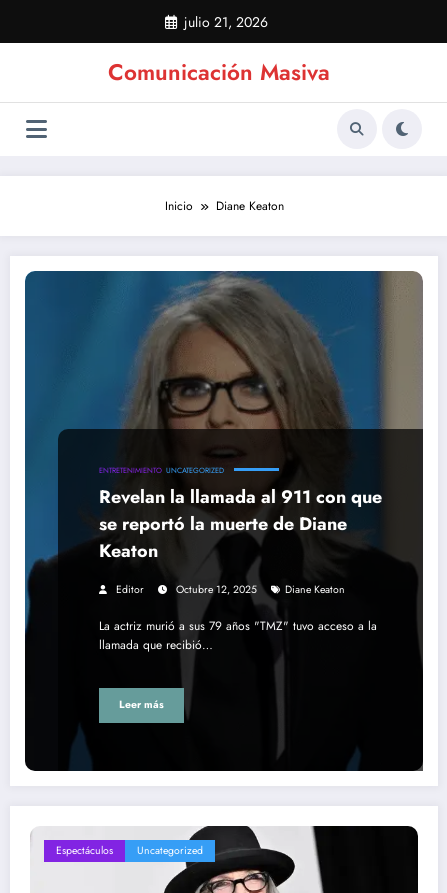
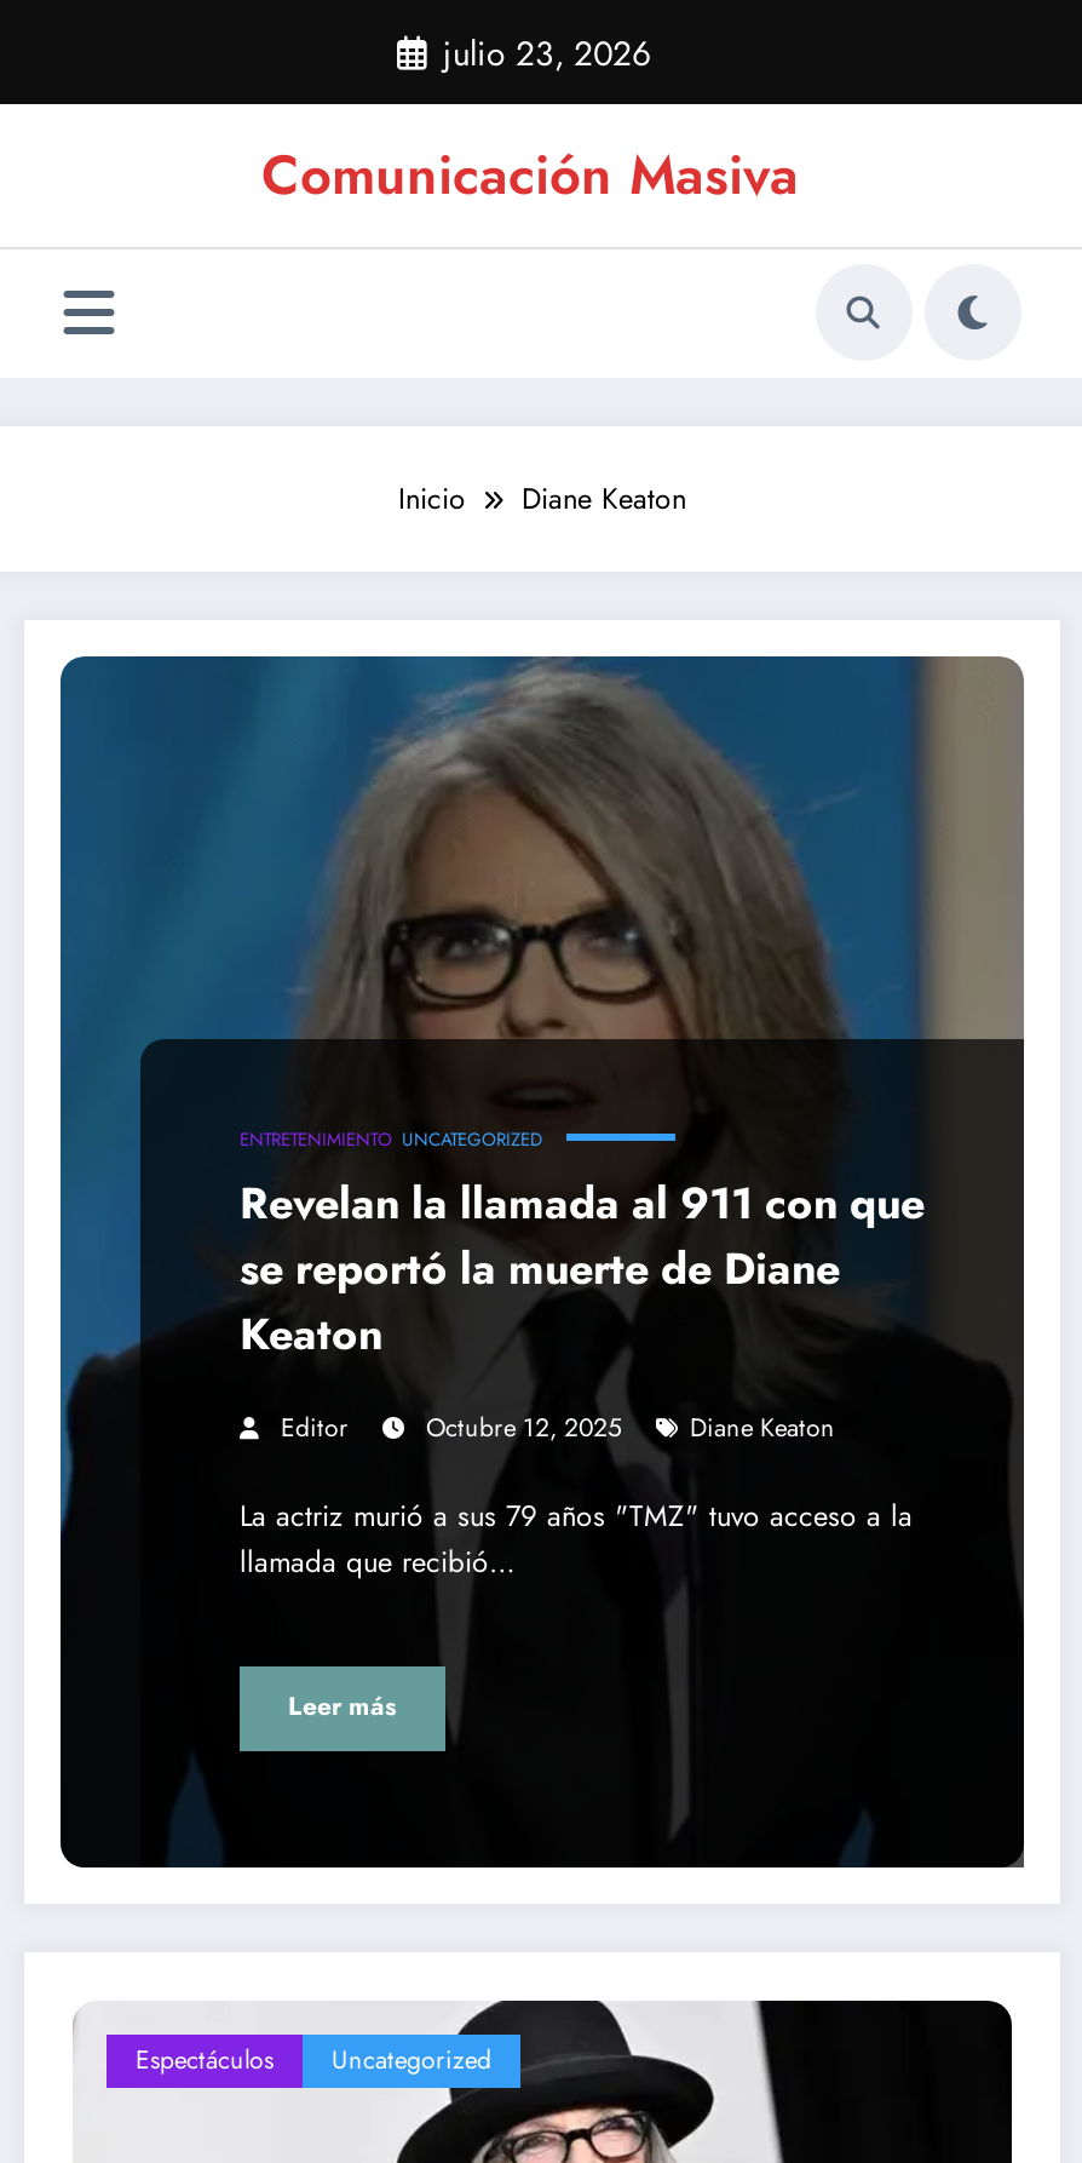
[184,12,268,32] julio 21, 2026 -> [443,29,651,78] julio 23, 2026

